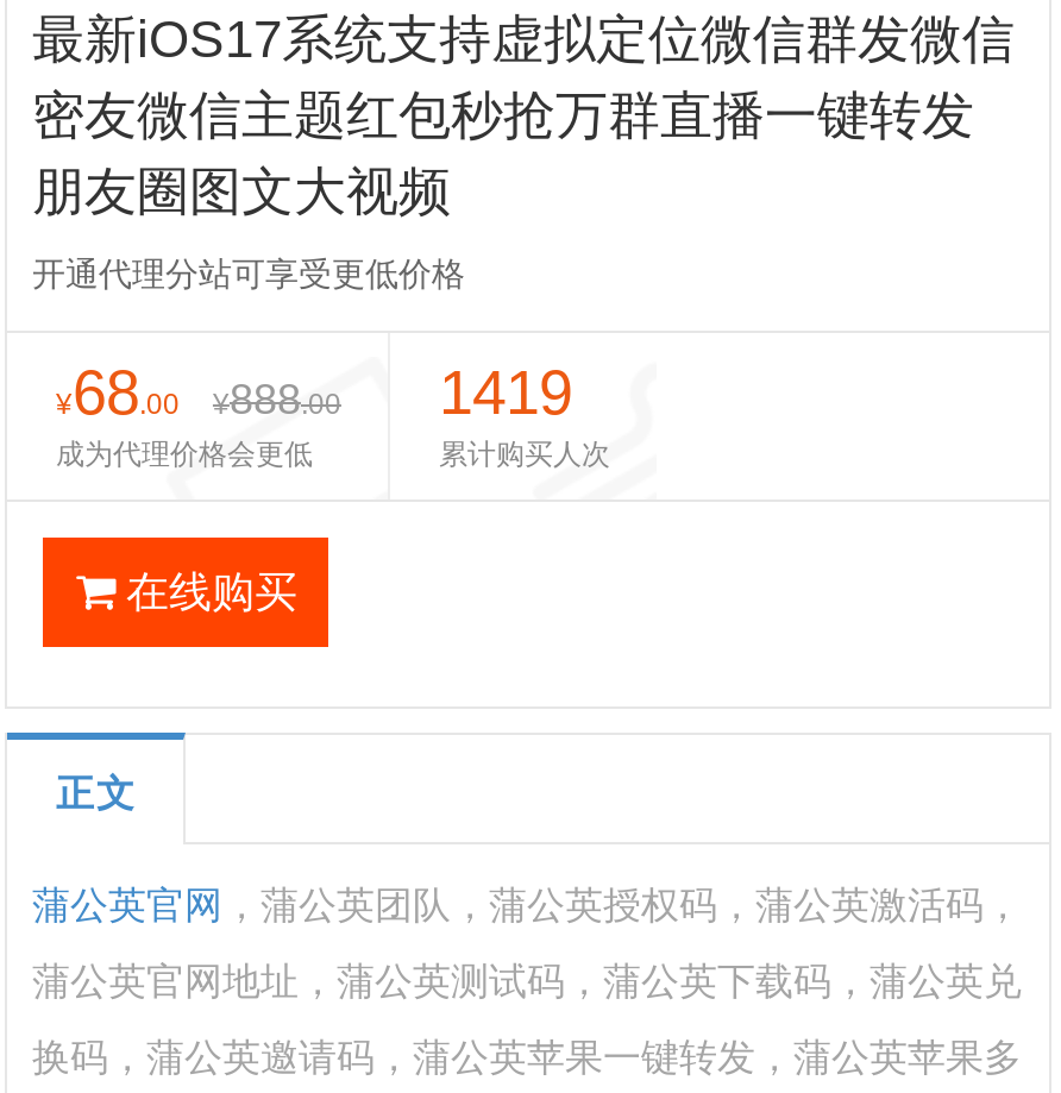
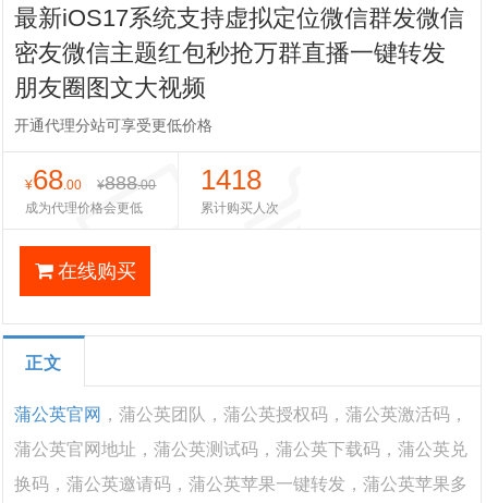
[439,357,572,428] 1419 -> [201,163,262,196] 1418

